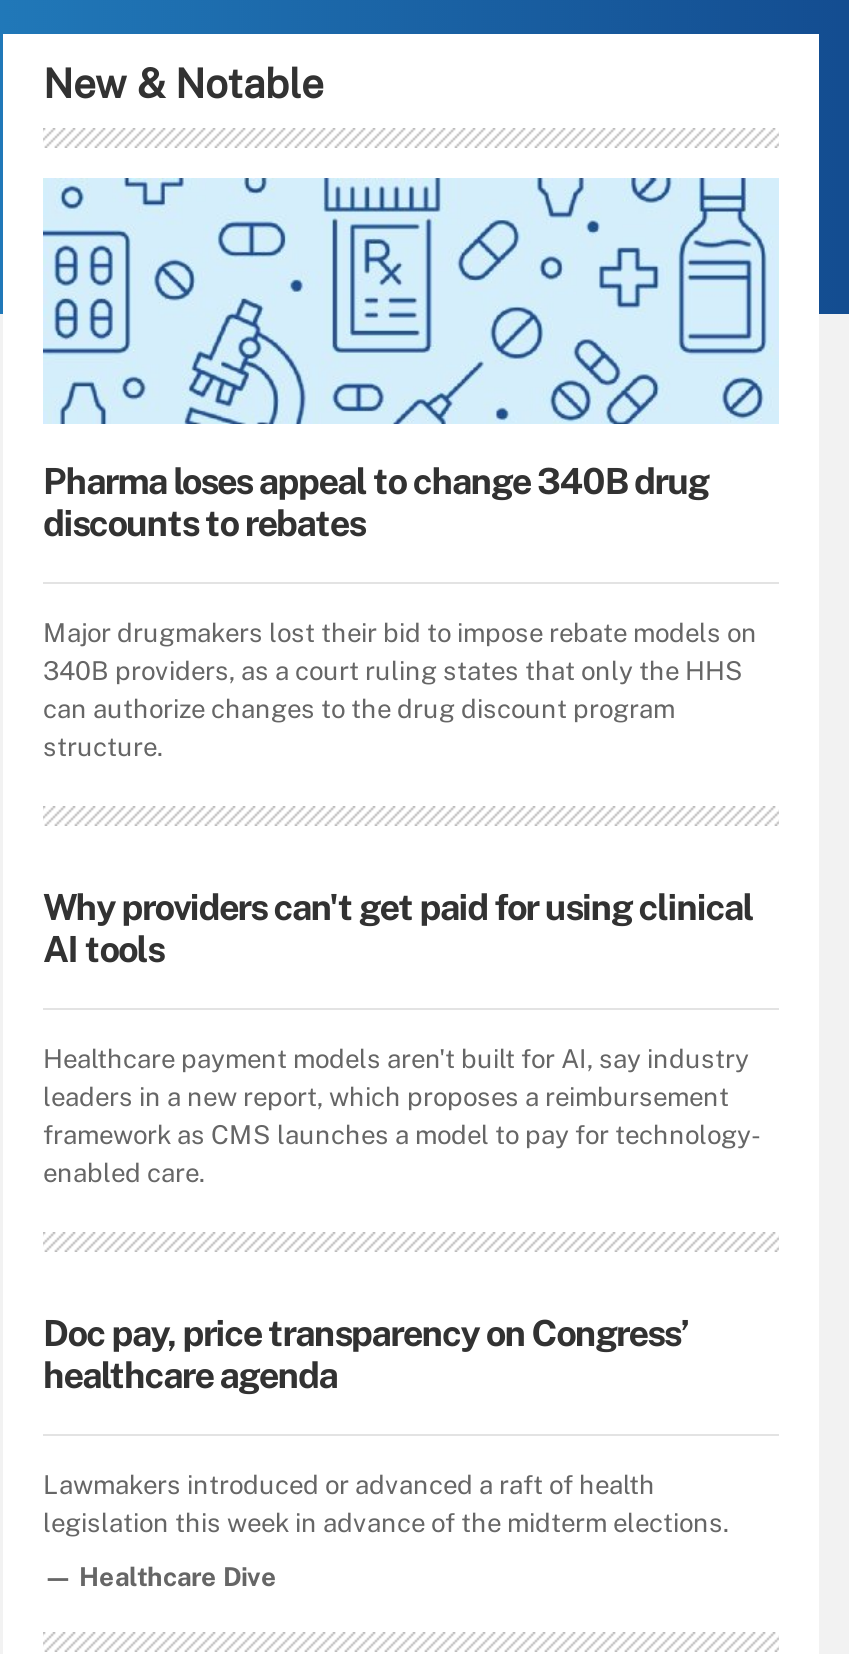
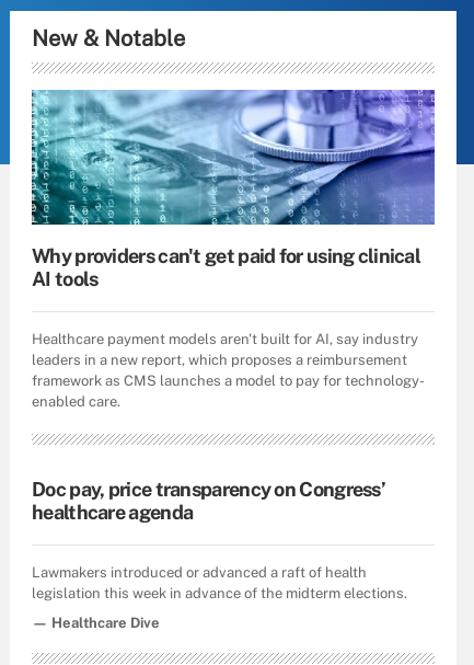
[43,178,779,426] [image] -> [31,123,436,226] [image]
[43,460,757,763] Pharma loses appeal to change 340B drug | discounts to rebates | Major drugmakers lost their bid to impose rebate models on | 340B providers, as a court ruling states that only the HHS | can authorize changes to the drug discount program | structure. -> none

